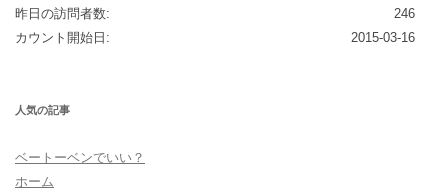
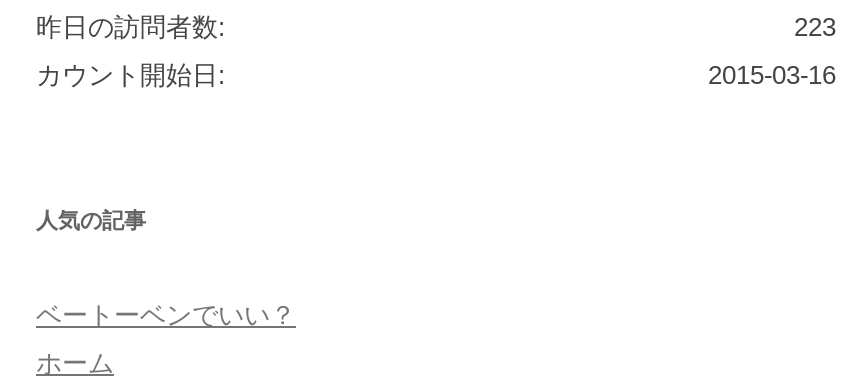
[394,6,415,21] 246 -> [794,12,836,42] 223

